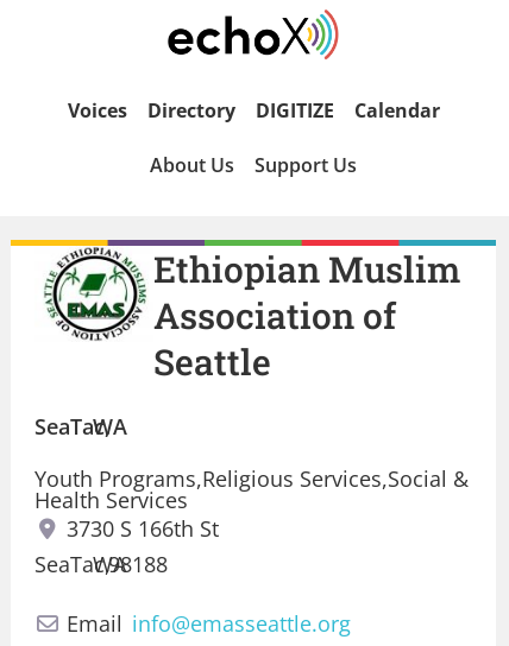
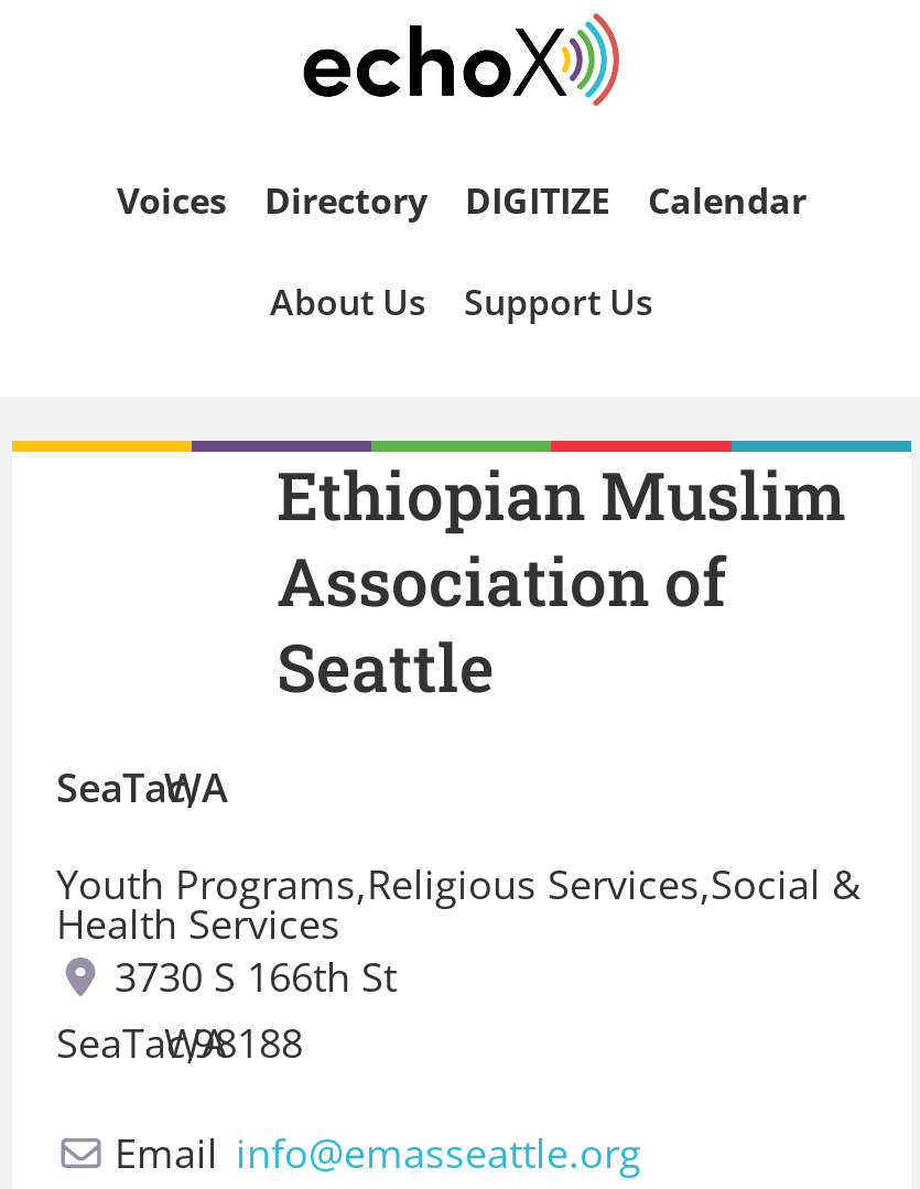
[43,246,147,342] [image] -> none

